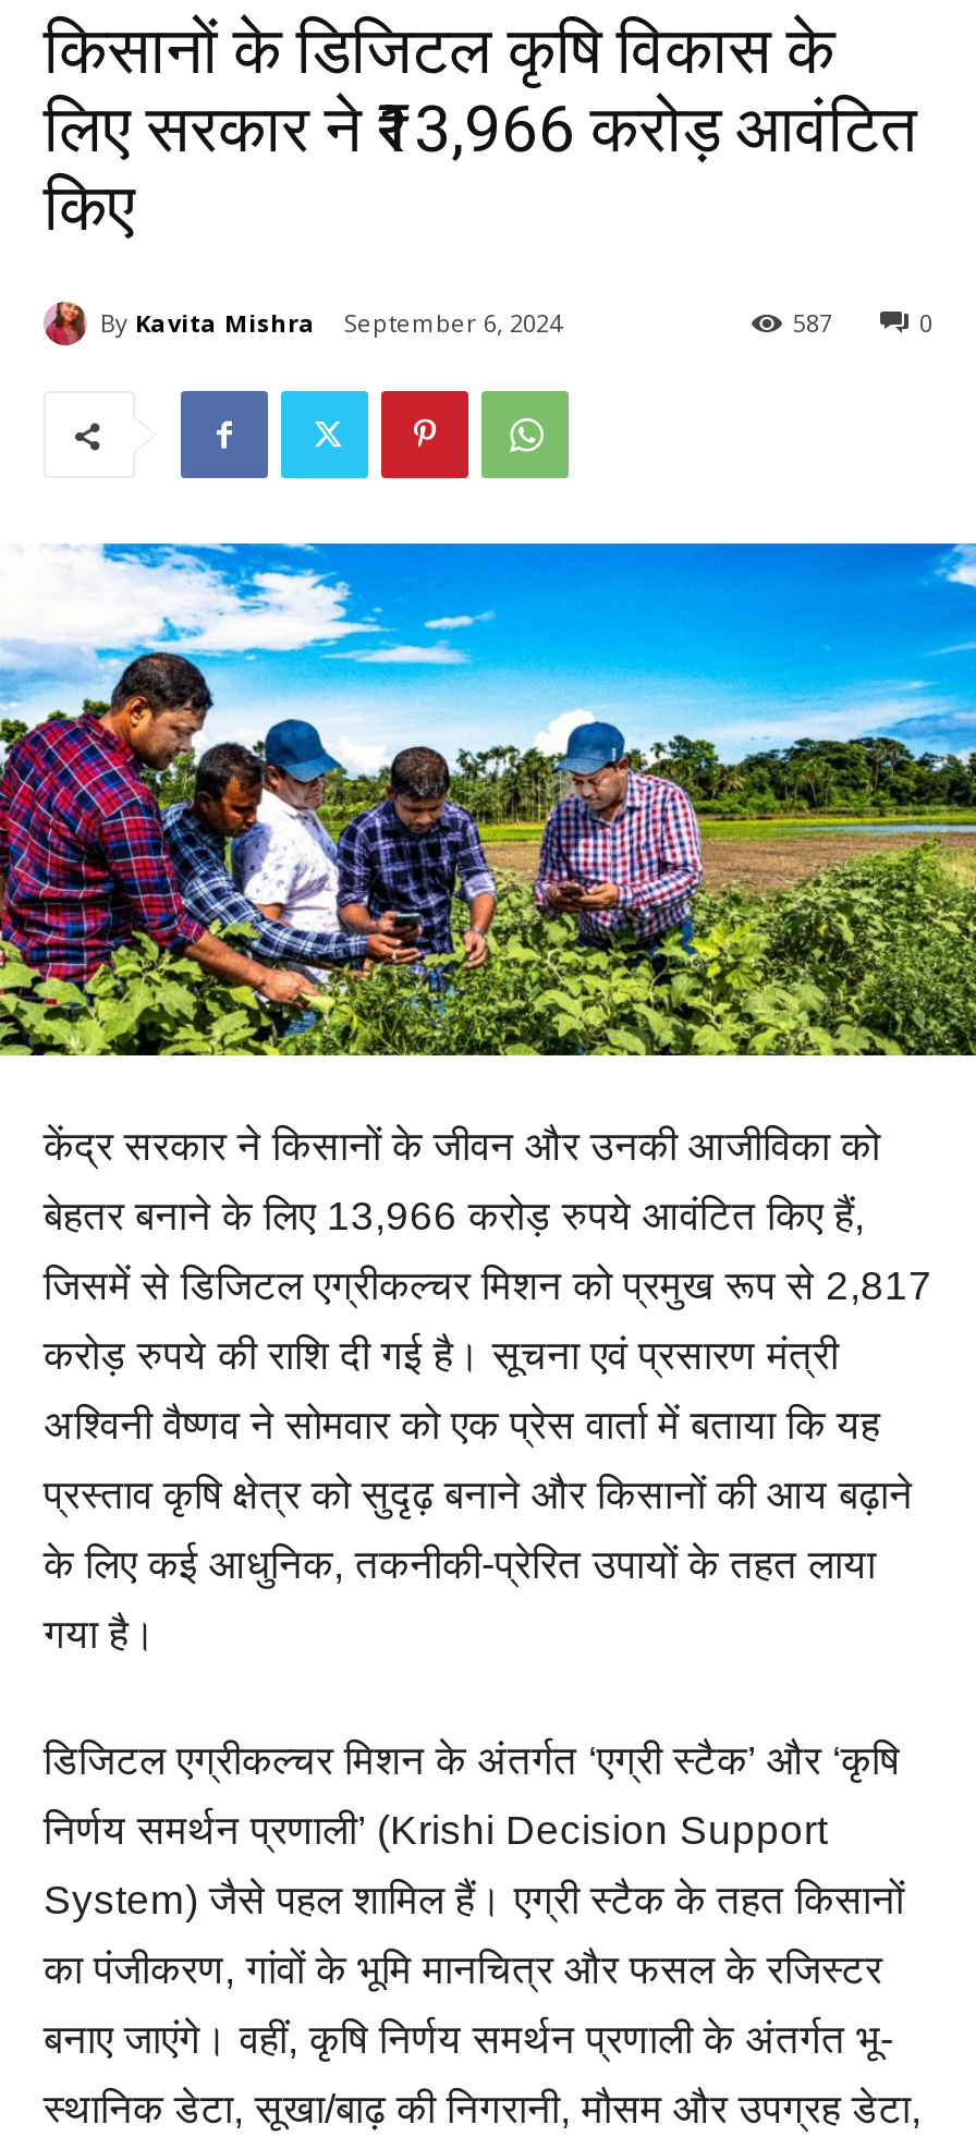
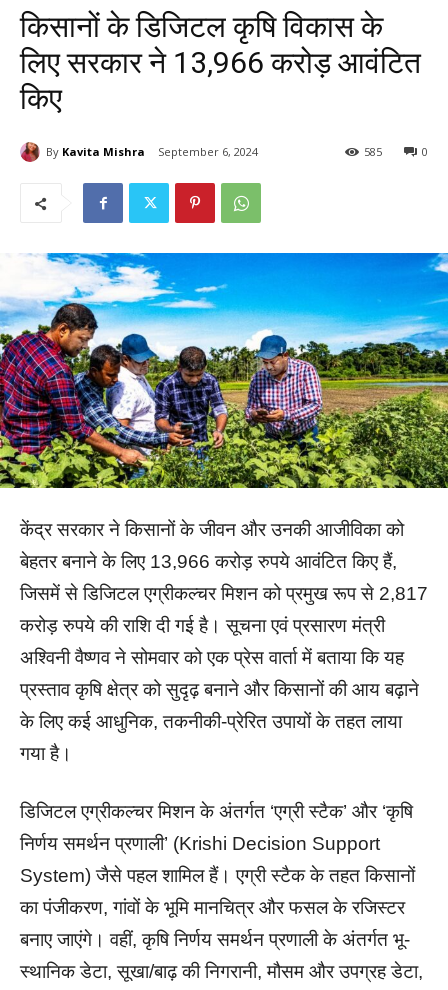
[793,306,832,339] 587 -> [364,144,382,159] 585

